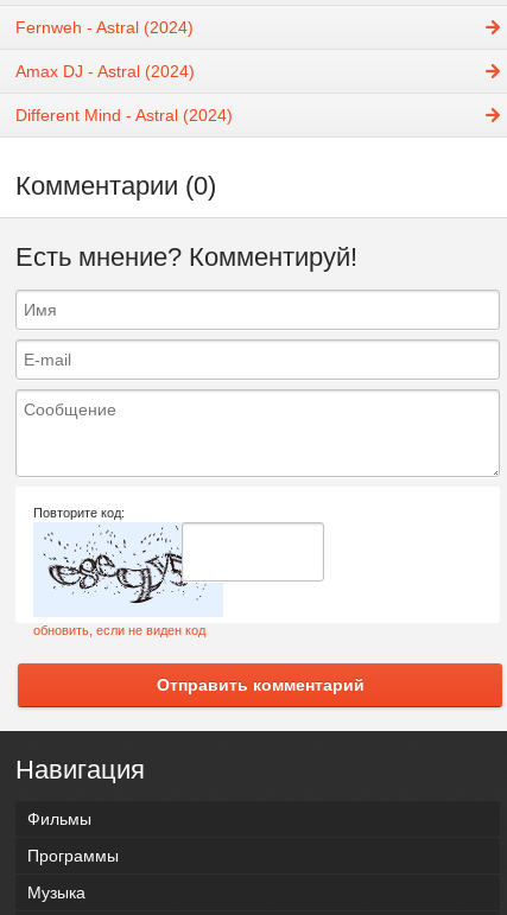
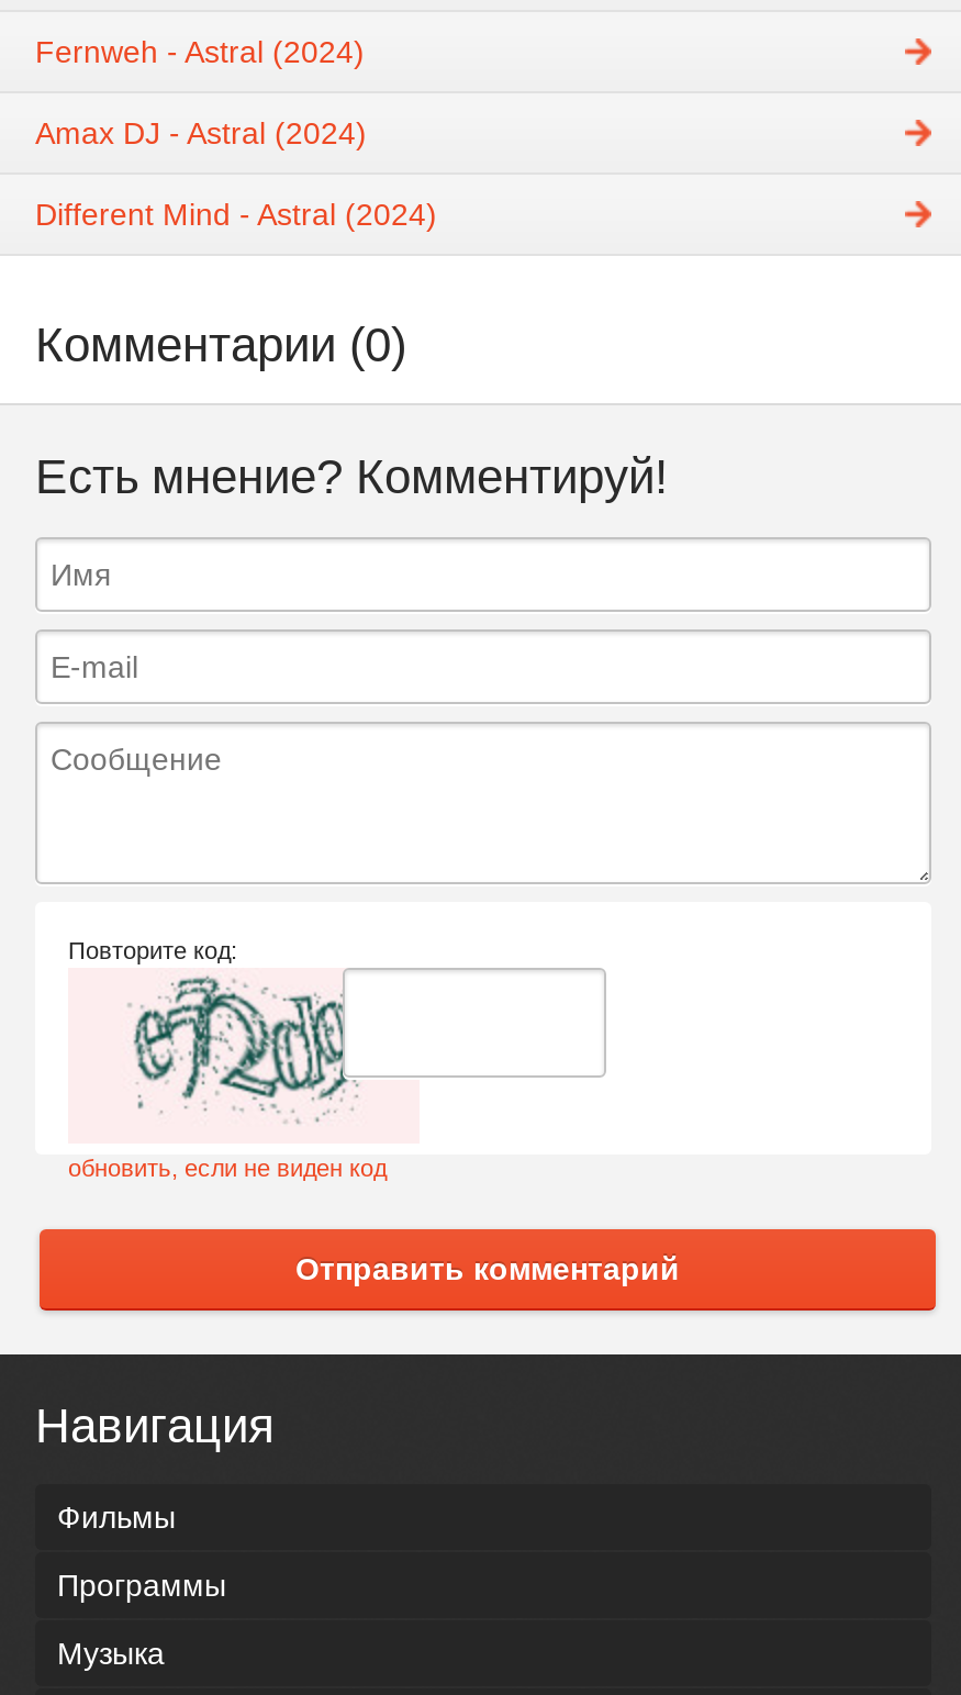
[42,523,208,605] [image] -> [86,974,387,1126] [image]

